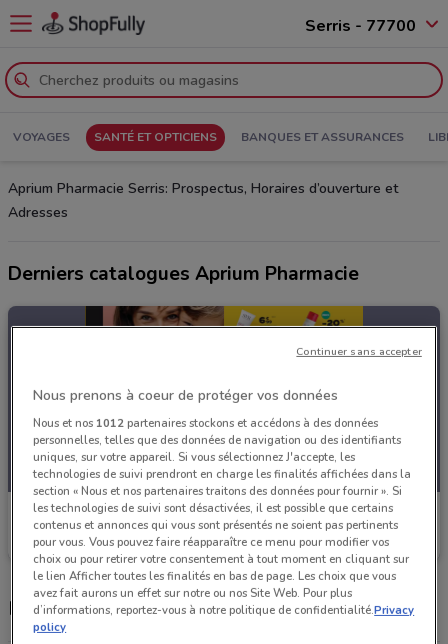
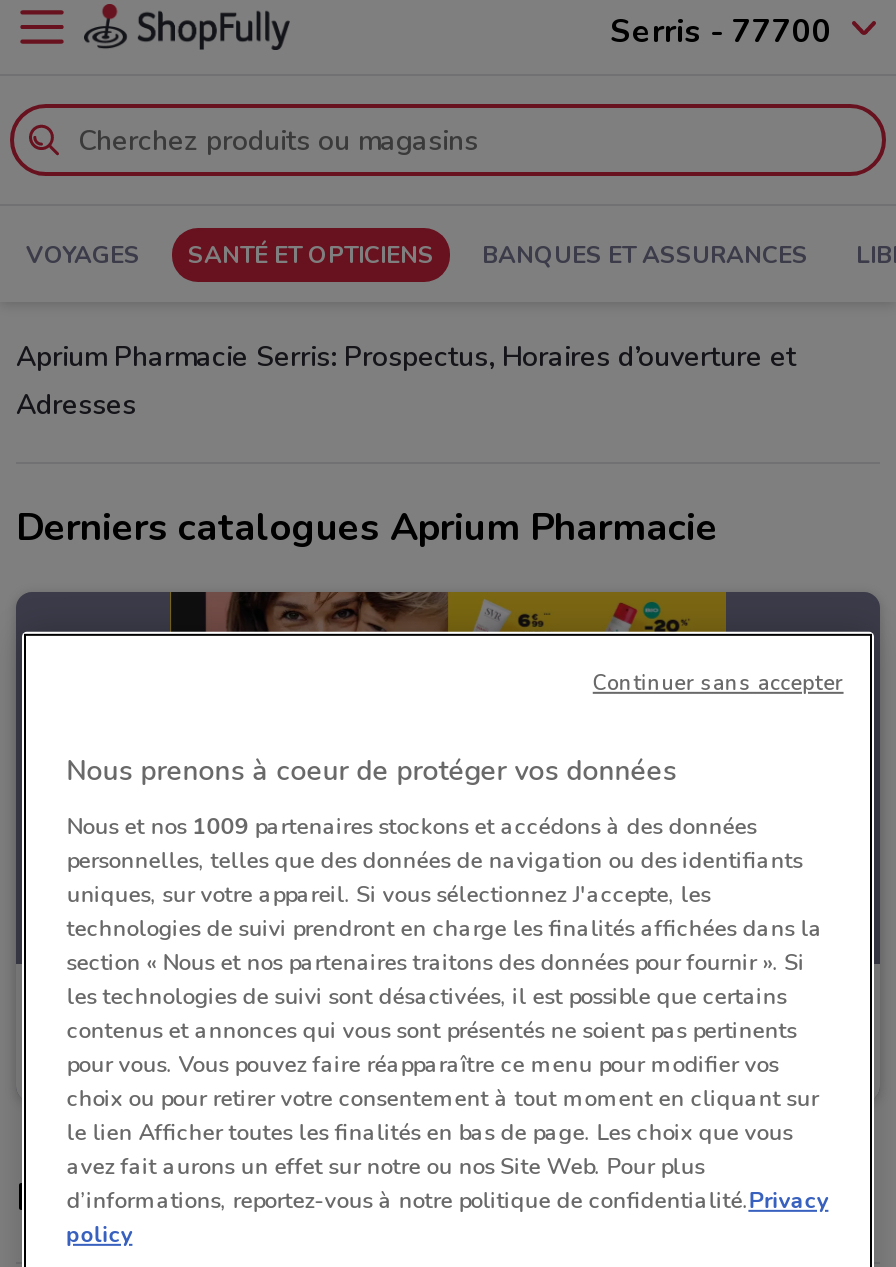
[33,415,378,431] Nous et nos 1012 partenaires stockons et accédons à des données -> [66,810,756,842] Nous et nos 1009 partenaires stockons et accédons à des données

